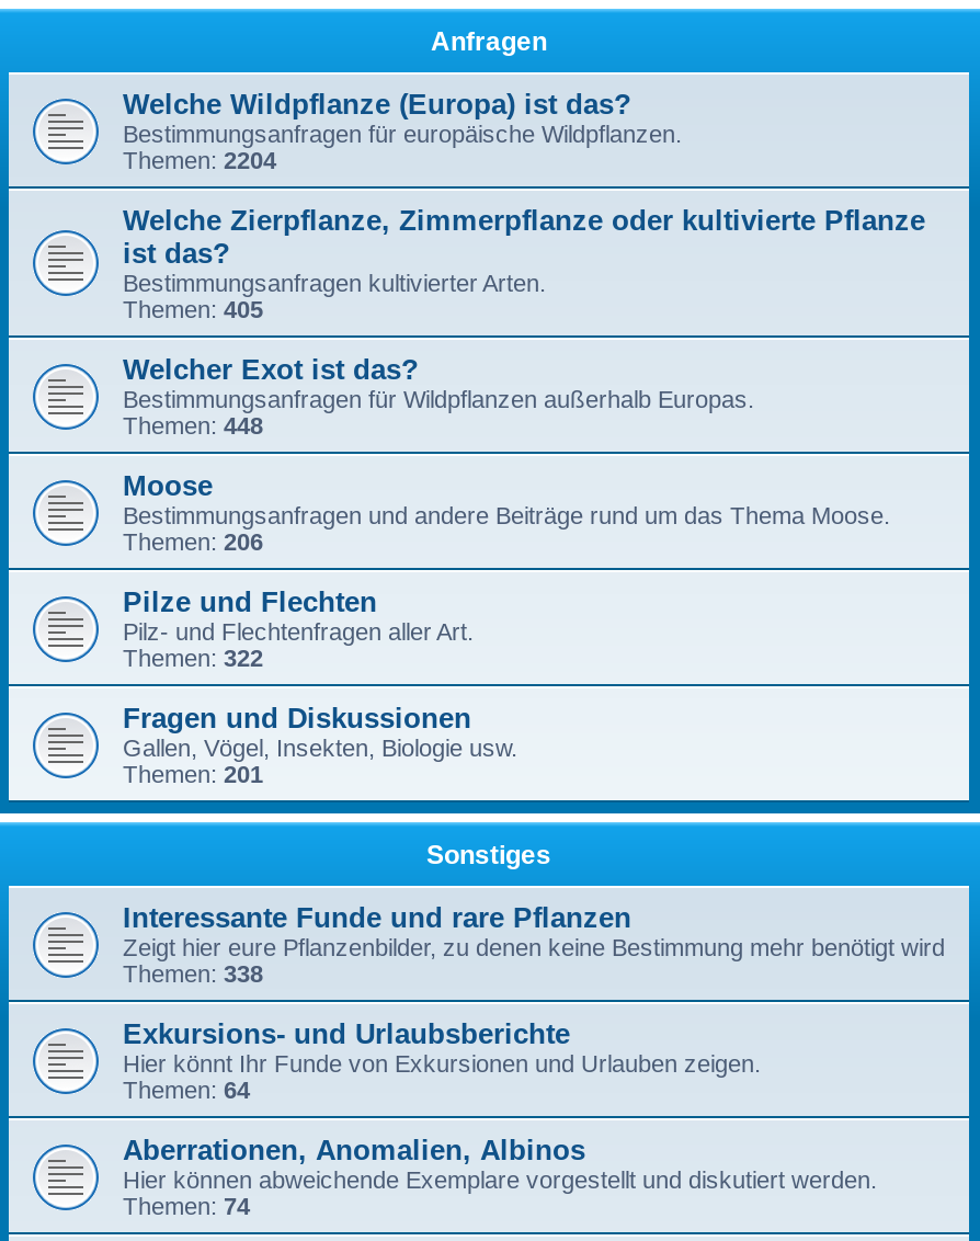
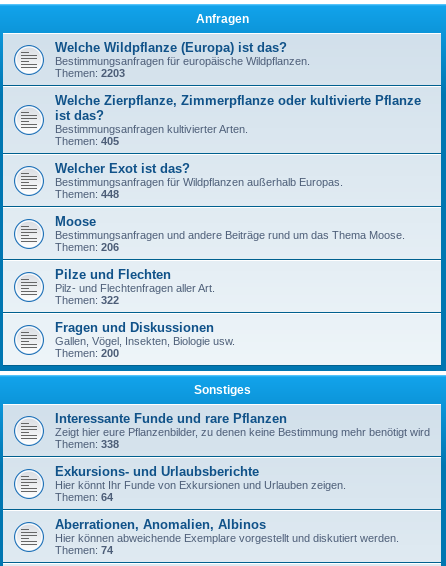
[123,147,276,173] Themen: 2204 -> [55,67,125,79] Themen: 2203
[123,761,263,787] Themen: 201 -> [55,347,119,359] Themen: 200

